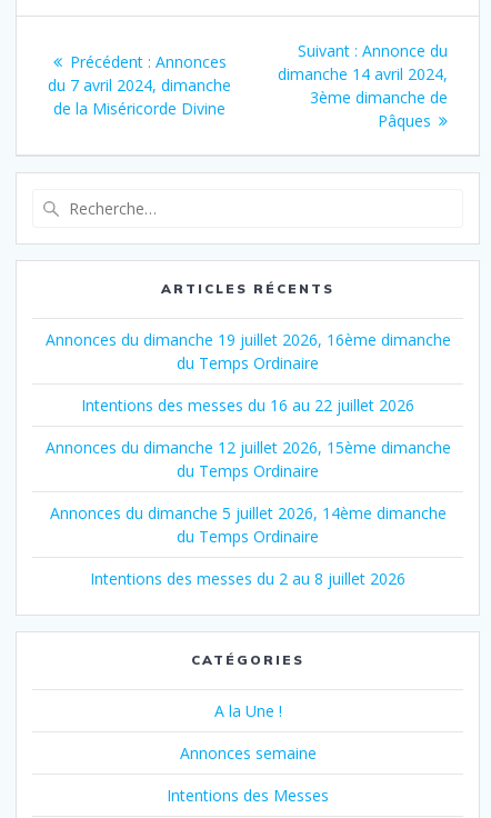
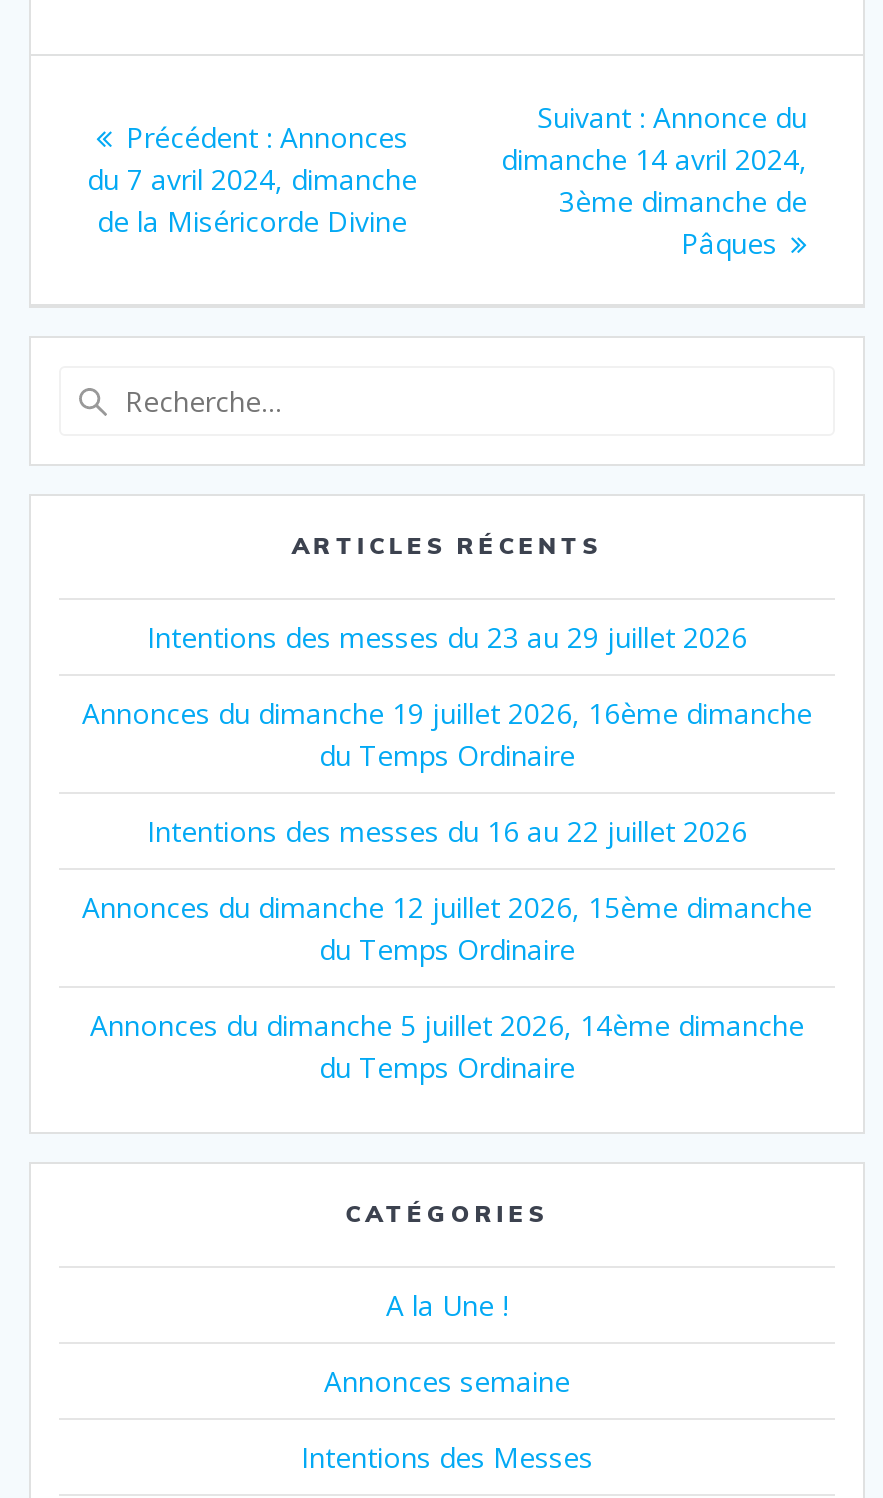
none -> [147,617,747,655] Intentions des messes du 23 au 29 juillet 2026
moved [45,329,450,546] -> [82,693,812,1085]: Annonces du dimanche 19 juillet 2026, 16ème dimanche | du Temps Ordinaire | Intentions des messes du 16 au 22 juillet 2026 | Annonces du dimanche 12 juillet 2026, 15ème dimanche | du Temps Ordinaire | Annonces du dimanche 5 juillet 2026, 14ème dimanche | du Temps Ordinaire
[90,567,405,589] Intentions des messes du 2 au 8 juillet 2026 -> none

